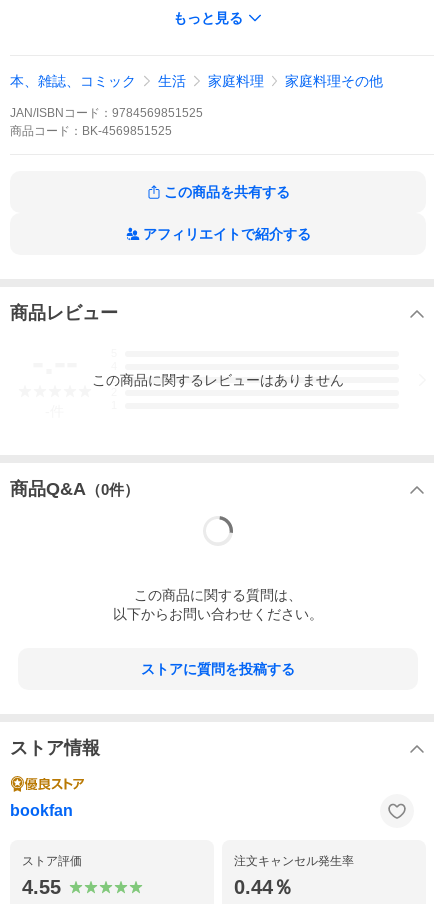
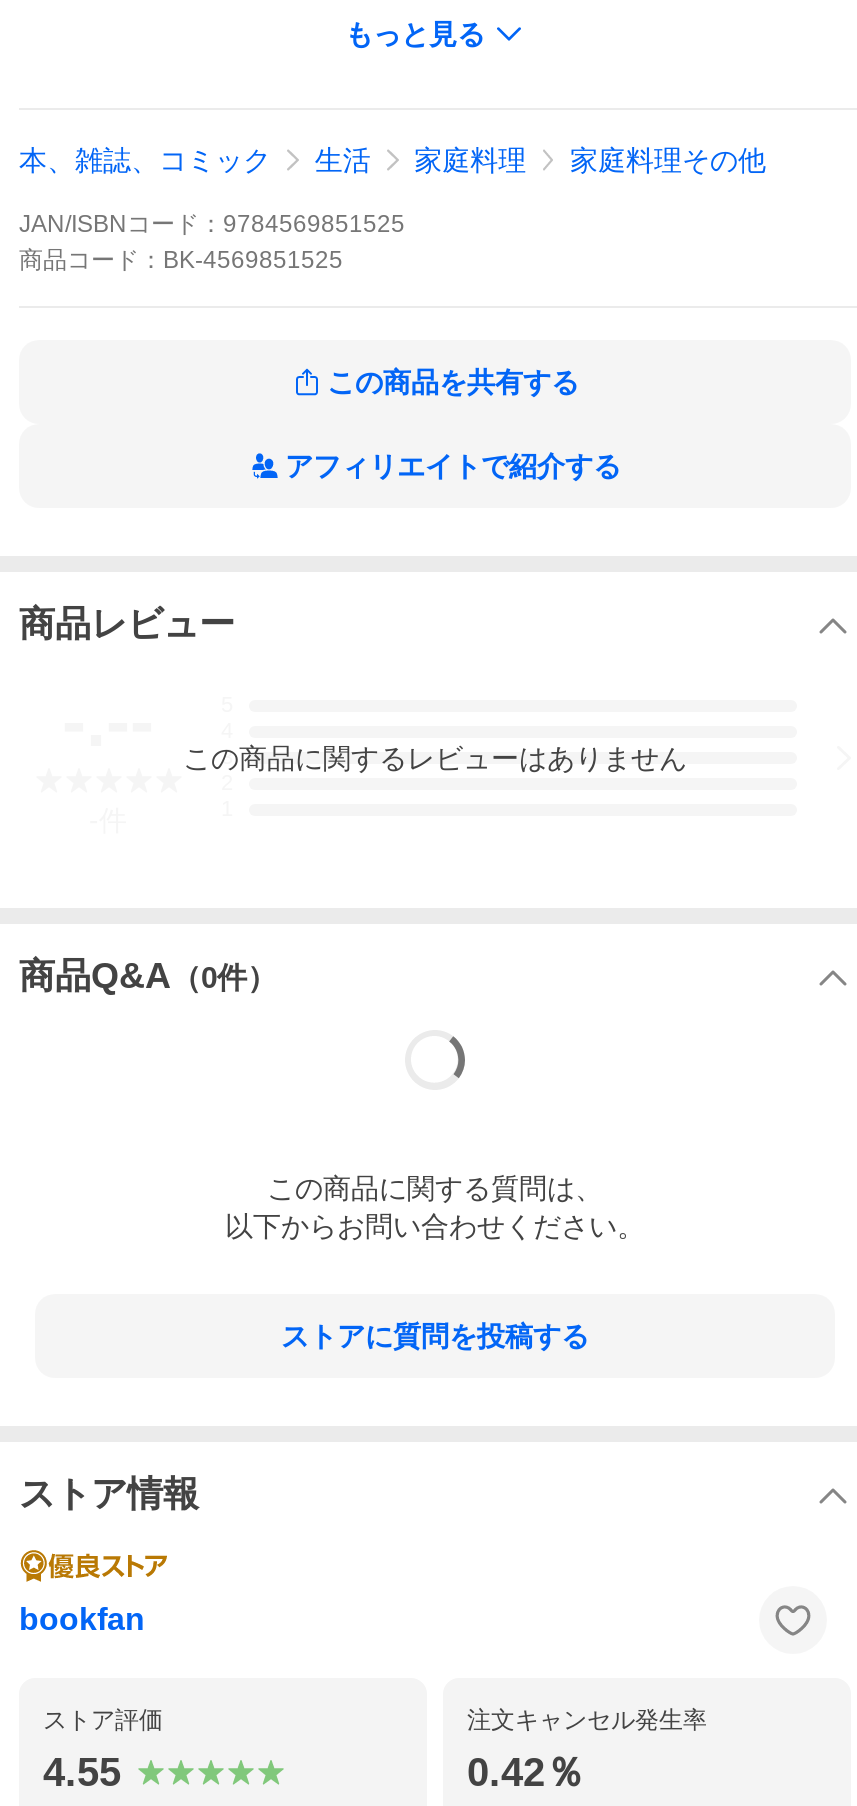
[234,876,293,898] 0.44％ -> [467,1751,585,1795] 0.42％

